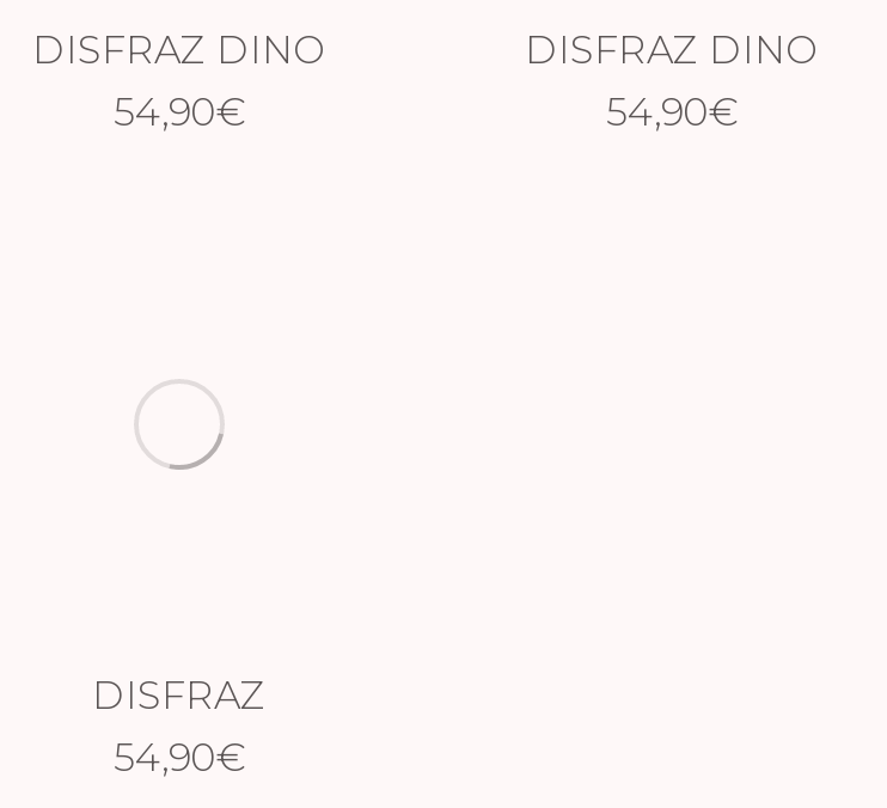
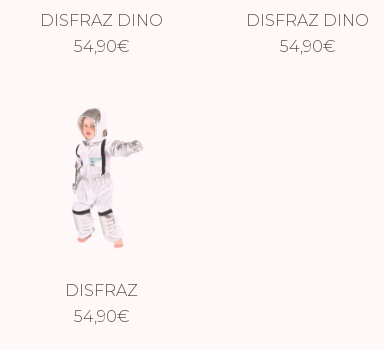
none -> [71,107,144,249] [image]

